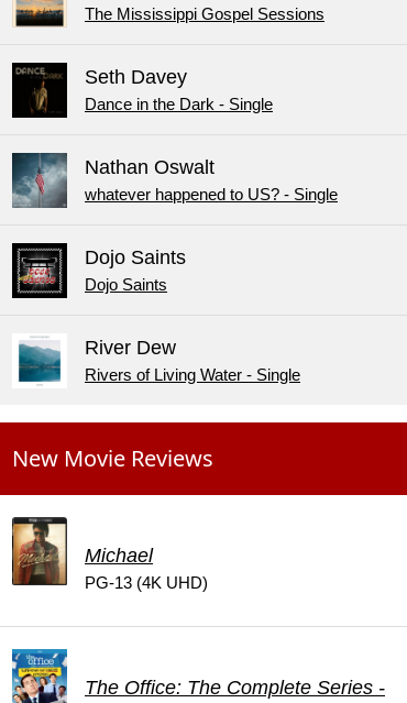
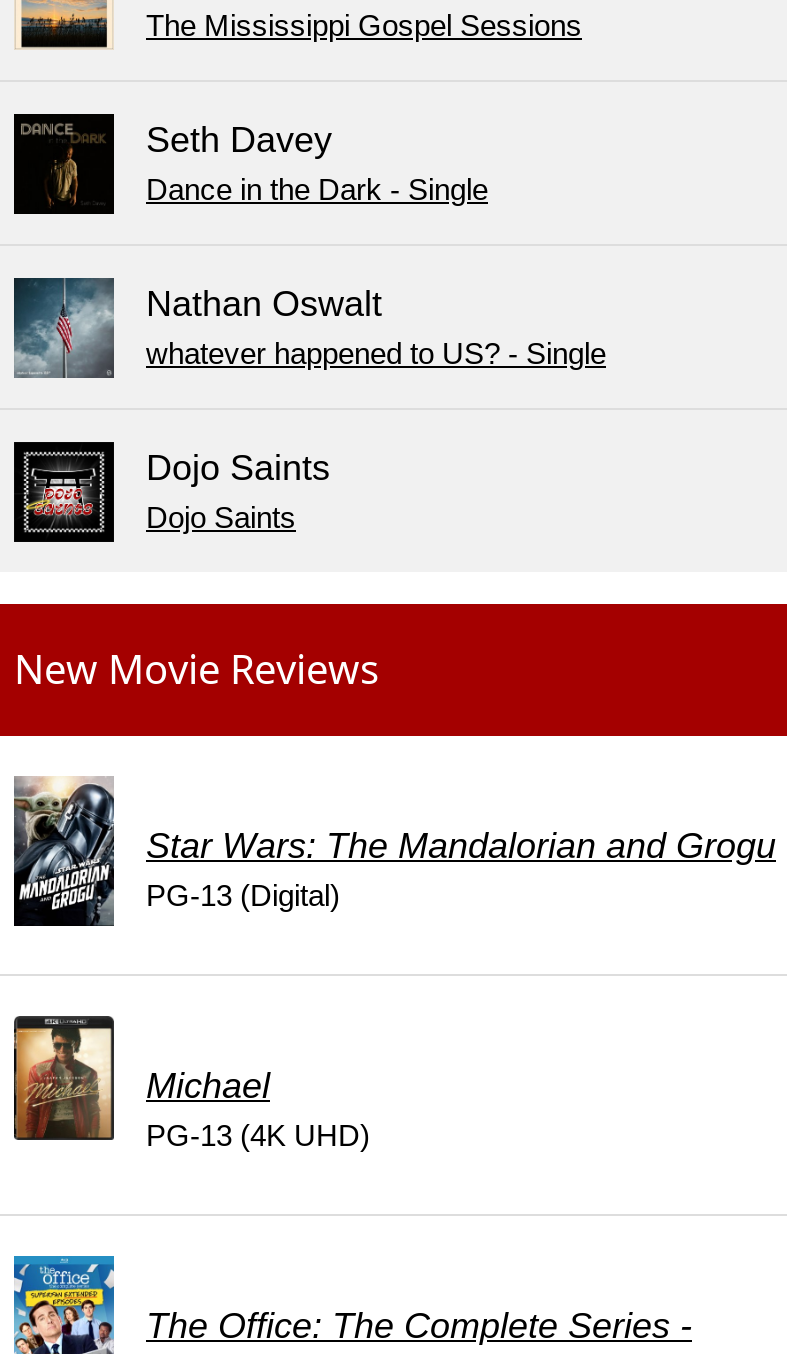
[12,333,300,388] [image] | River Dew | Rivers of Living Water - Single -> none
moved [12,443,213,473] -> [14,641,380,695]: New Movie Reviews
none -> [12,776,776,928] [image] | Star Wars: The Mandalorian and Grogu | PG-13 (Digital)

